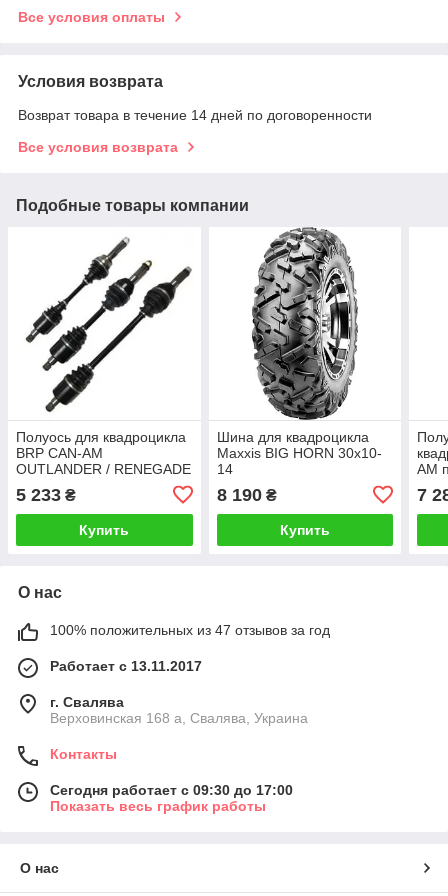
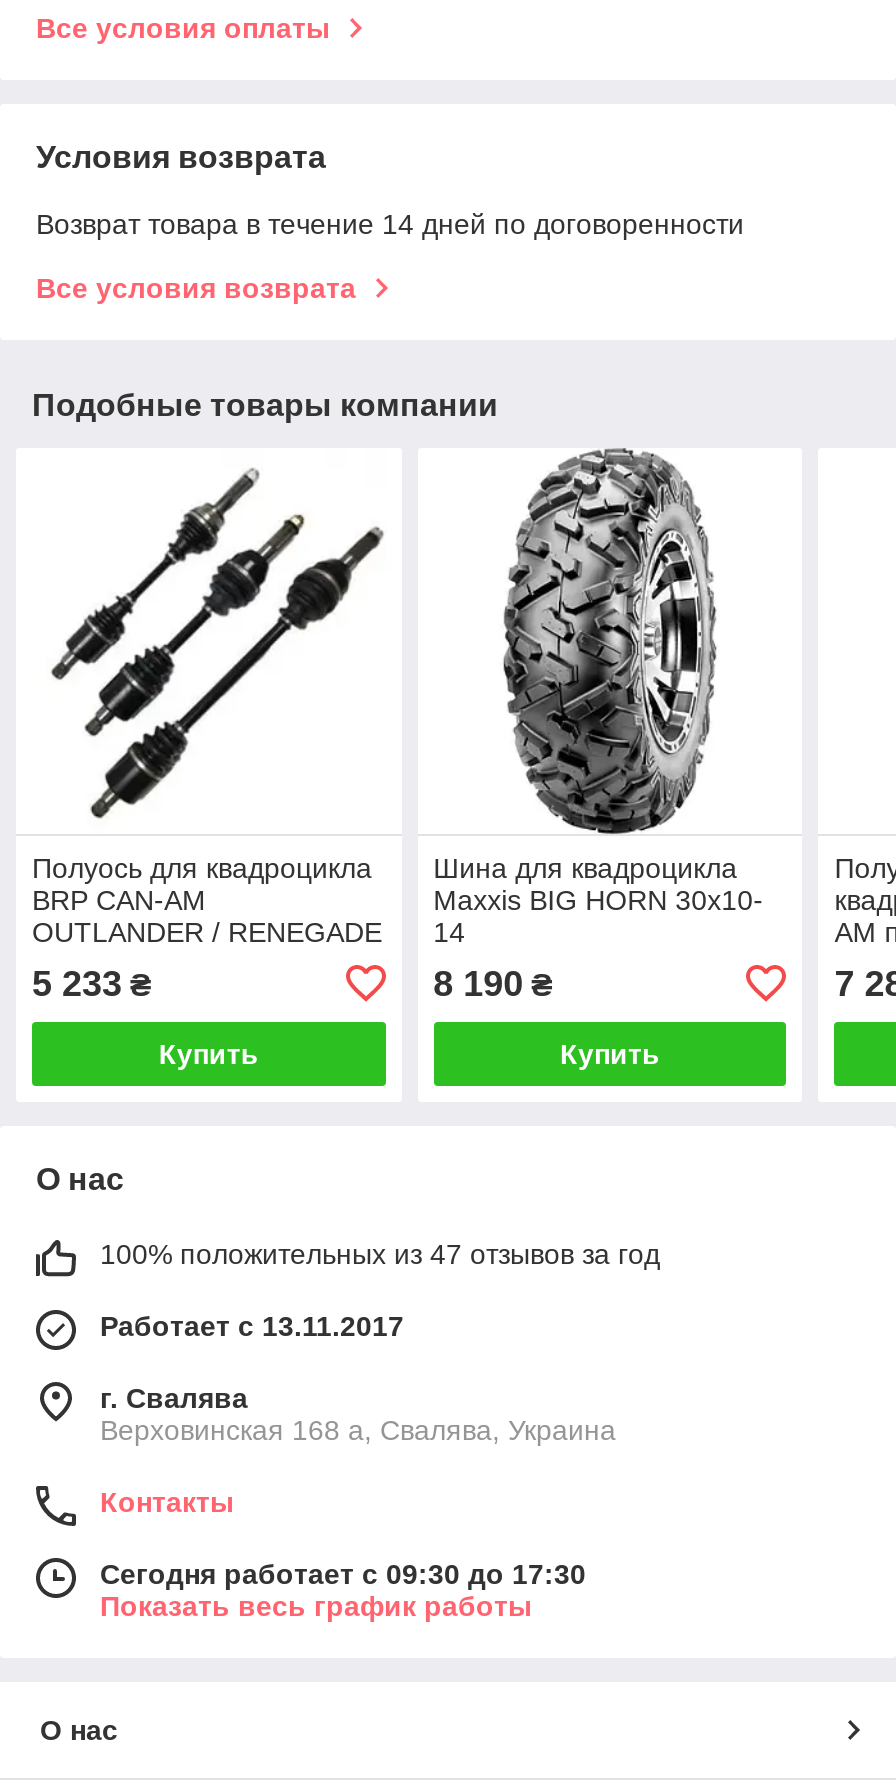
[50,782,293,798] Сегодня работает с 09:30 до 17:00 -> [100,1558,586,1590] Сегодня работает с 09:30 до 17:30

